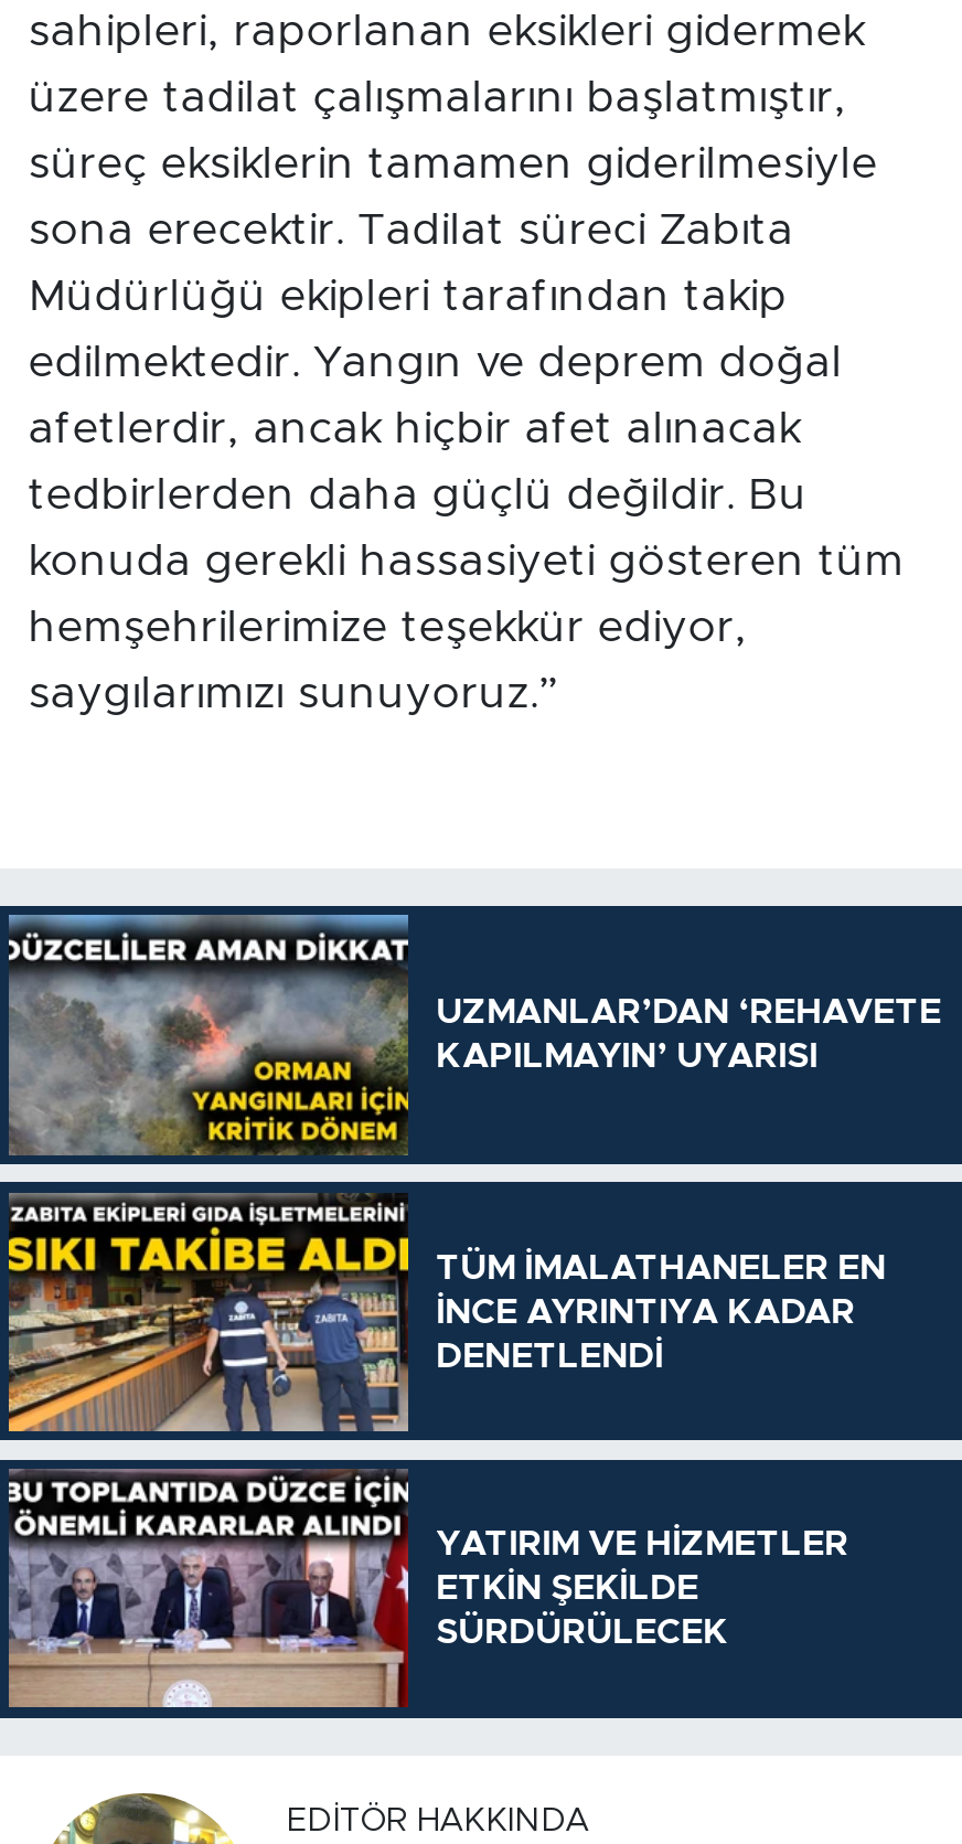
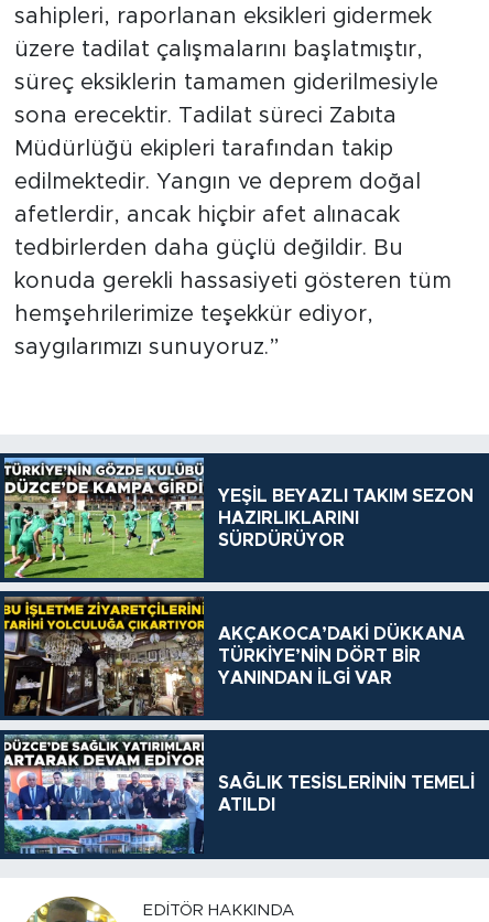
[7,915,941,1155] [image] | UZMANLAR’DAN ‘REHAVETE | KAPILMAYIN’ UYARISI -> [3,457,473,579] [image] | YEŞİL BEYAZLI TAKIM SEZON | HAZIRLIKLARINI | SÜRDÜRÜYOR
[7,1193,886,1433] [image] | TÜM İMALATHANELER EN | İNCE AYRINTIYA KADAR | DENETLENDİ -> [3,596,464,716] [image] | AKÇAKOCA’DAKİ DÜKKANA | TÜRKİYE’NİN DÖRT BİR | YANINDAN İLGİ VAR
[7,1469,849,1709] [image] | YATIRIM VE HİZMETLER | ETKİN ŞEKİLDE | SÜRDÜRÜLECEK -> [3,733,474,855] [image] | SAĞLIK TESİSLERİNİN TEMELİ | ATILDI

